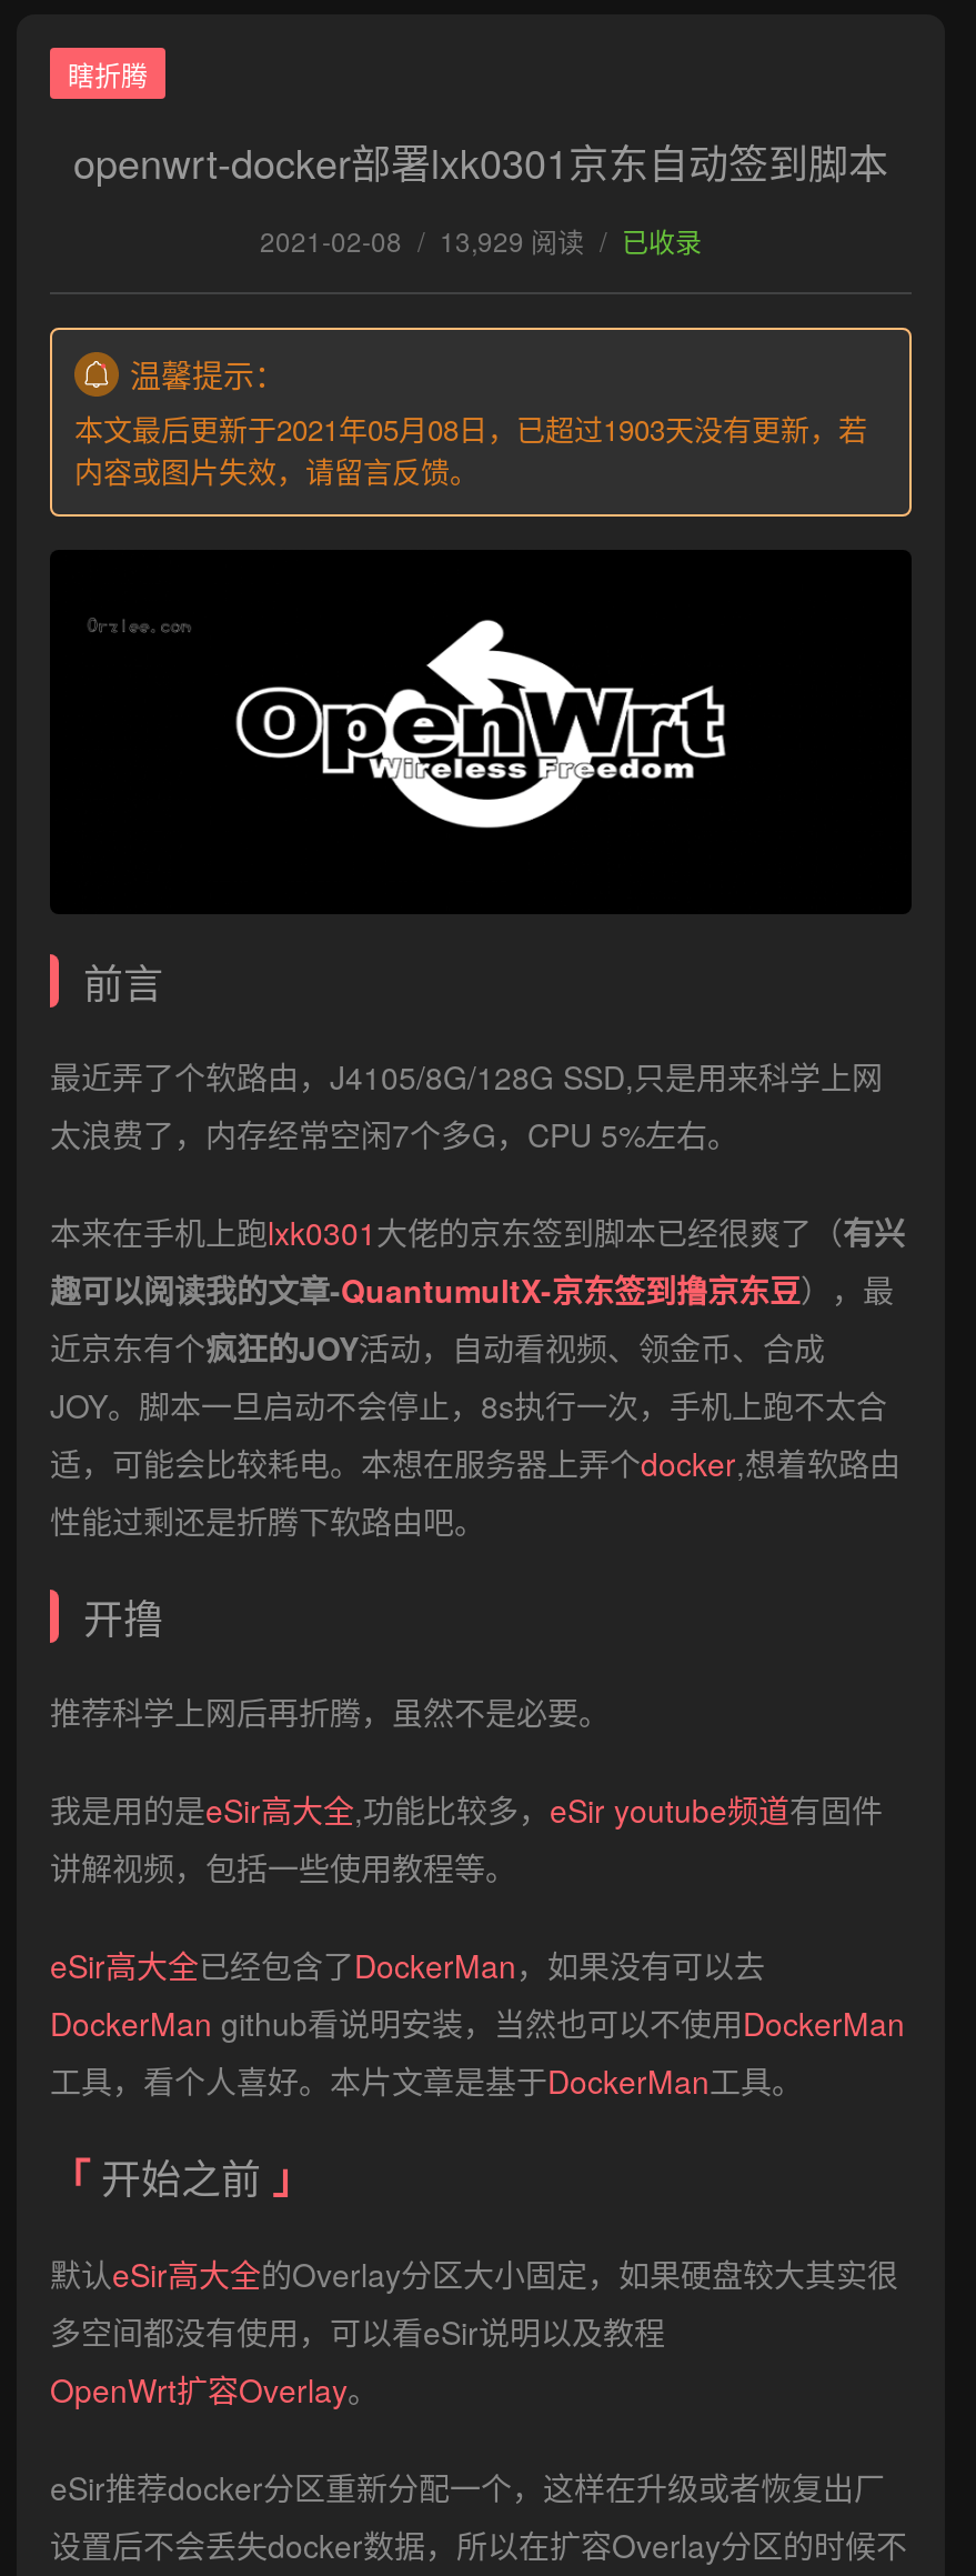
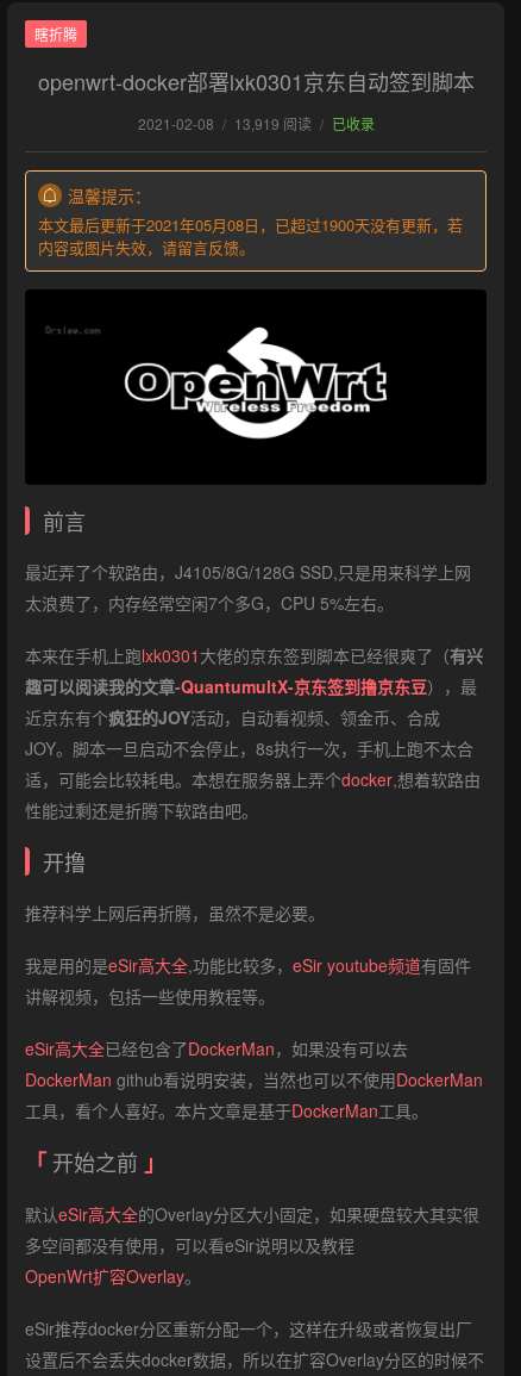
[260,221,702,259] 2021-02-08 / 13,929 阅读 / 已收录 -> [137,113,374,133] 2021-02-08 / 13,919 阅读 / 已收录
[74,408,867,450] 本文最后更新于2021年05月08日，已超过1903天没有更新，若 -> [38,213,463,236] 本文最后更新于2021年05月08日，已超过1900天没有更新，若

